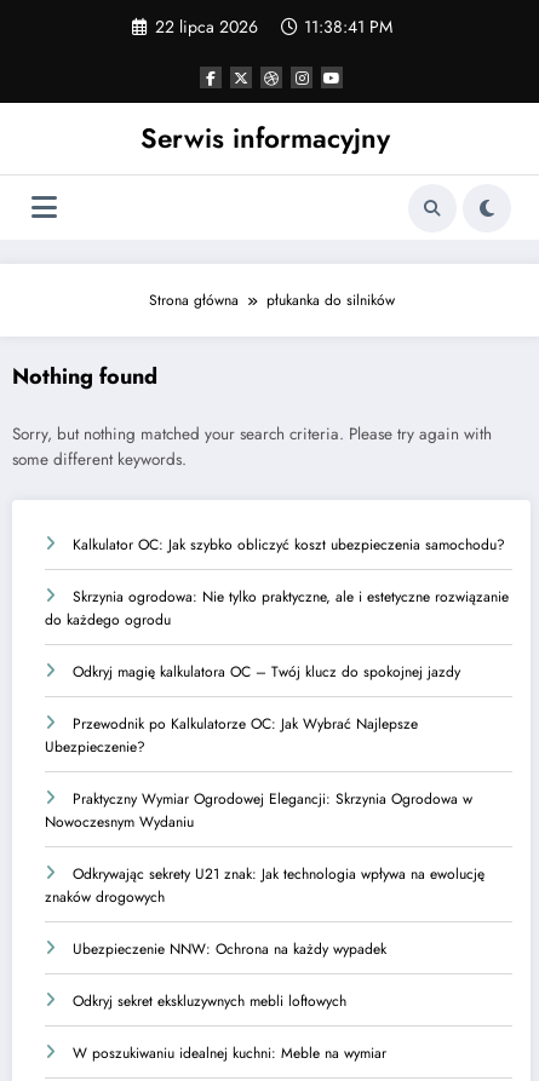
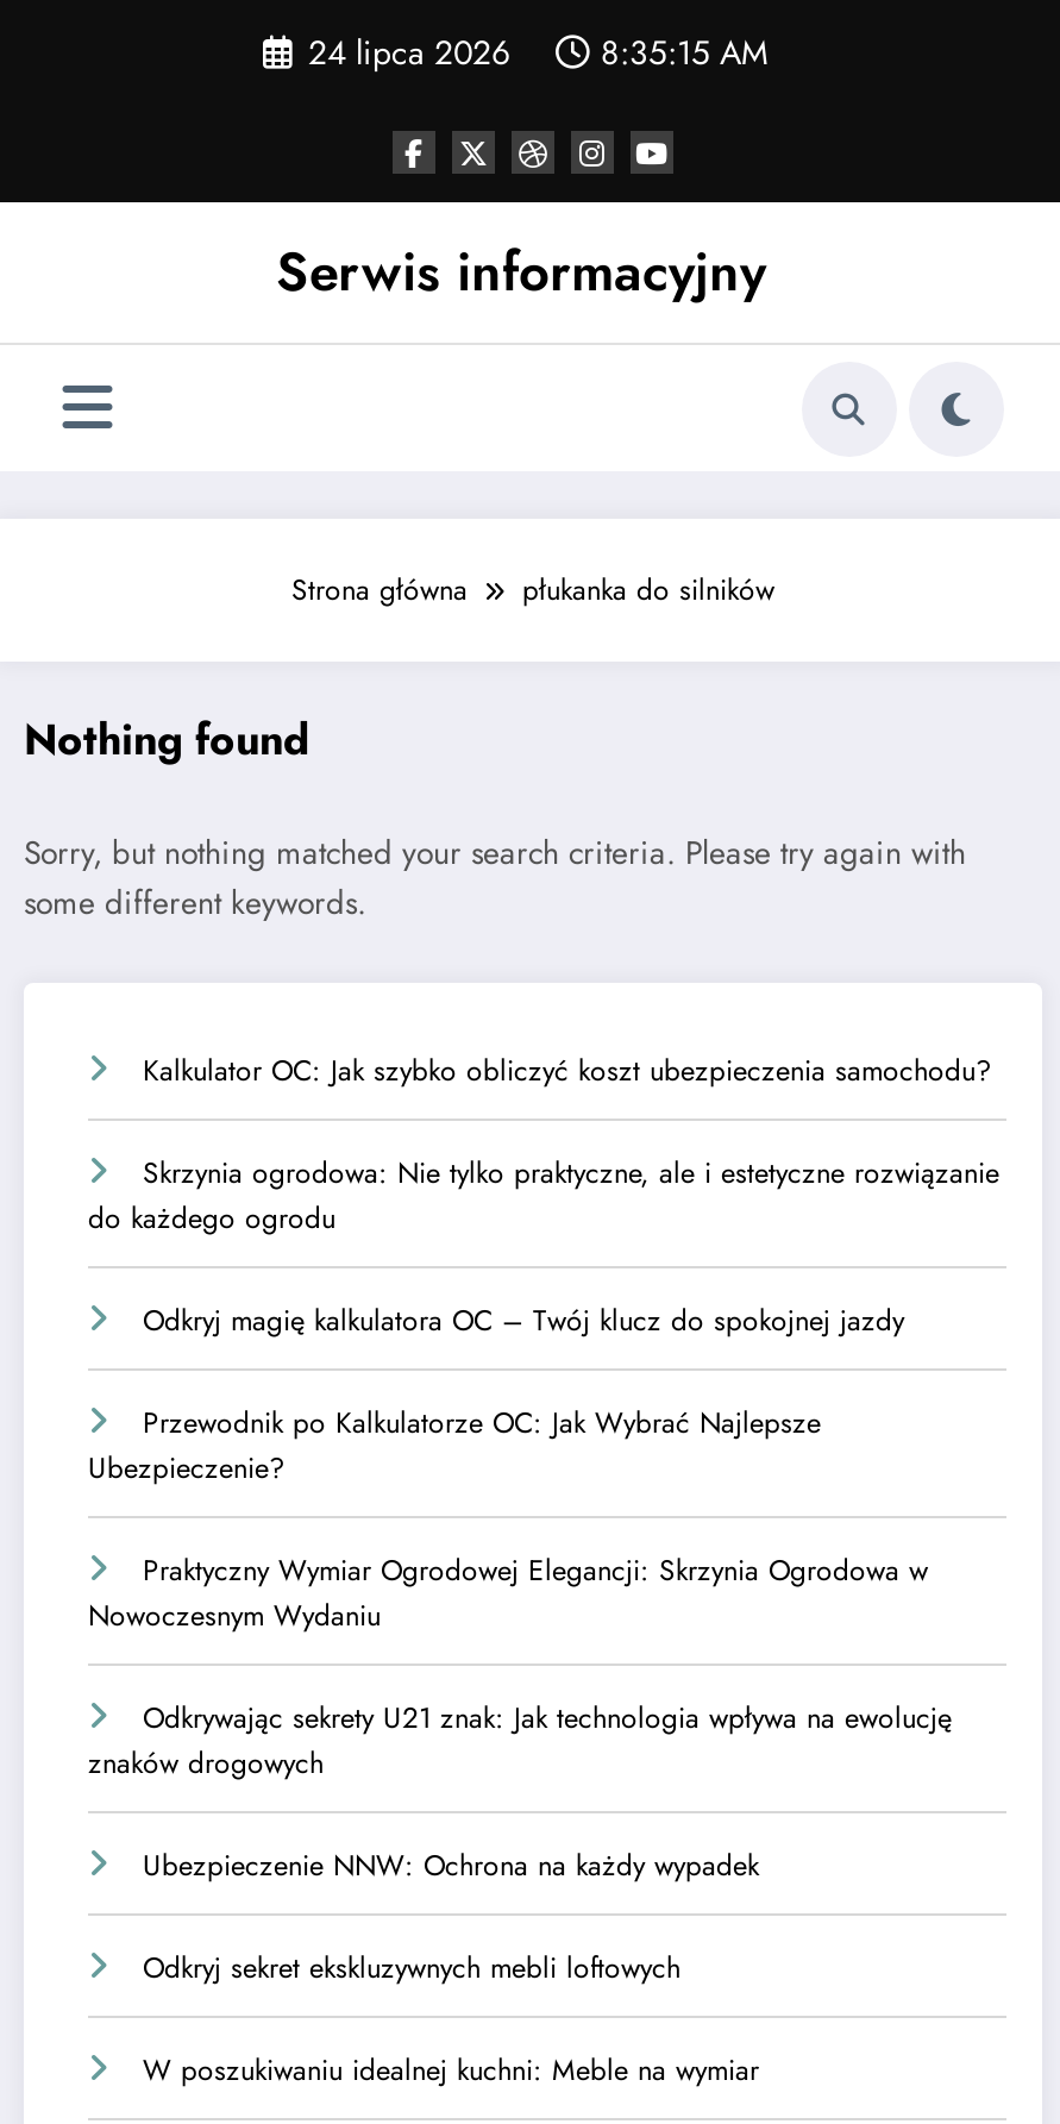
[155,15,392,39] 22 lipca 2026 | 11:38:41 PM -> [308,29,767,76] 24 lipca 2026 | 8:35:15 AM

